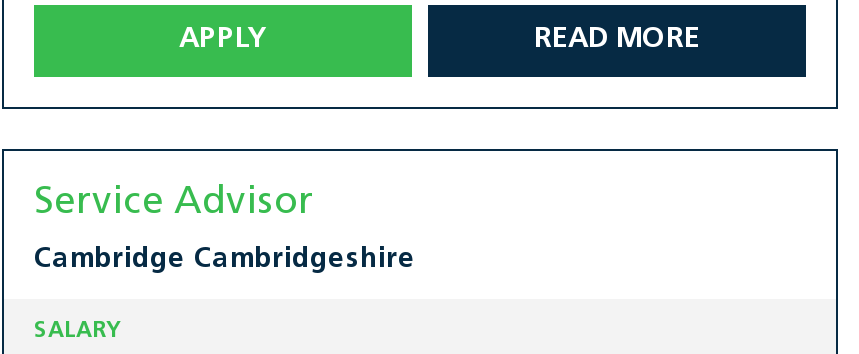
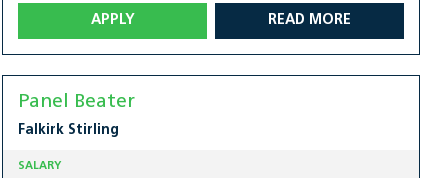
[34,184,314,222] Service Advisor -> [18,92,135,111] Panel Beater
[34,245,416,275] Cambridge Cambridgeshire -> [18,123,119,138] Falkirk Stirling

